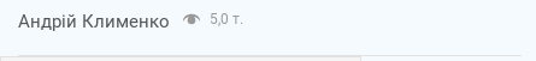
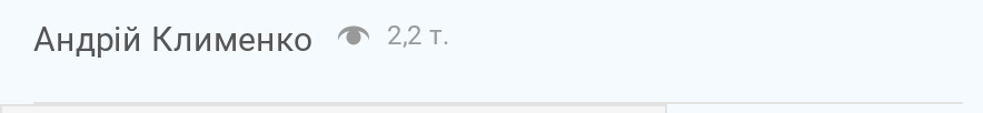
[210,10,243,27] 5,0 т. -> [387,19,449,50] 2,2 т.

